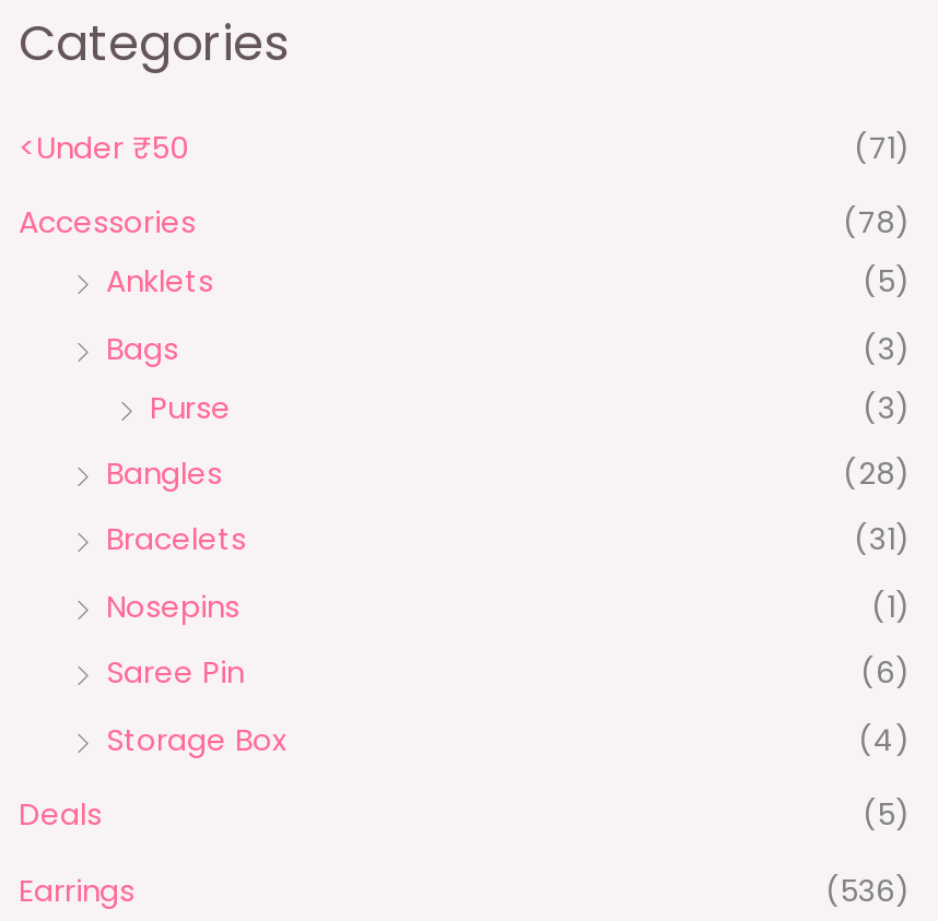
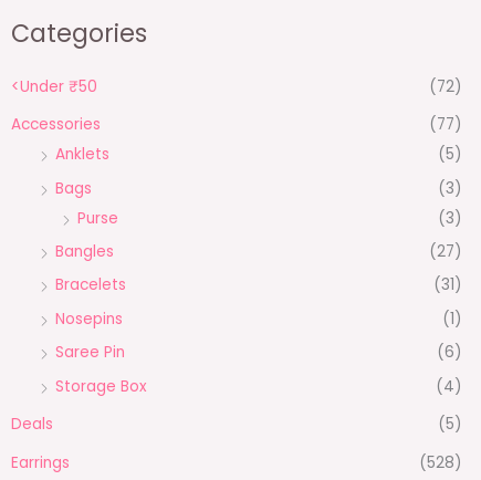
[854,127,911,169] (71) -> [429,76,462,97] (72)
[843,203,911,244] (78) -> [429,114,462,135] (77)
[843,454,911,495] (28) -> [429,241,462,262] (27)
[825,870,911,911] (536) -> [419,452,462,473] (528)

